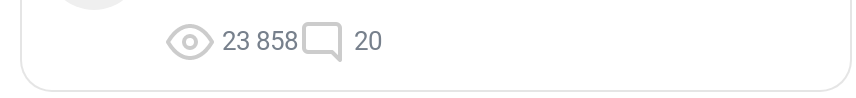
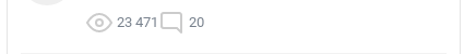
[222,25,382,55] 23 858 20 -> [117,14,204,30] 23 471 20

